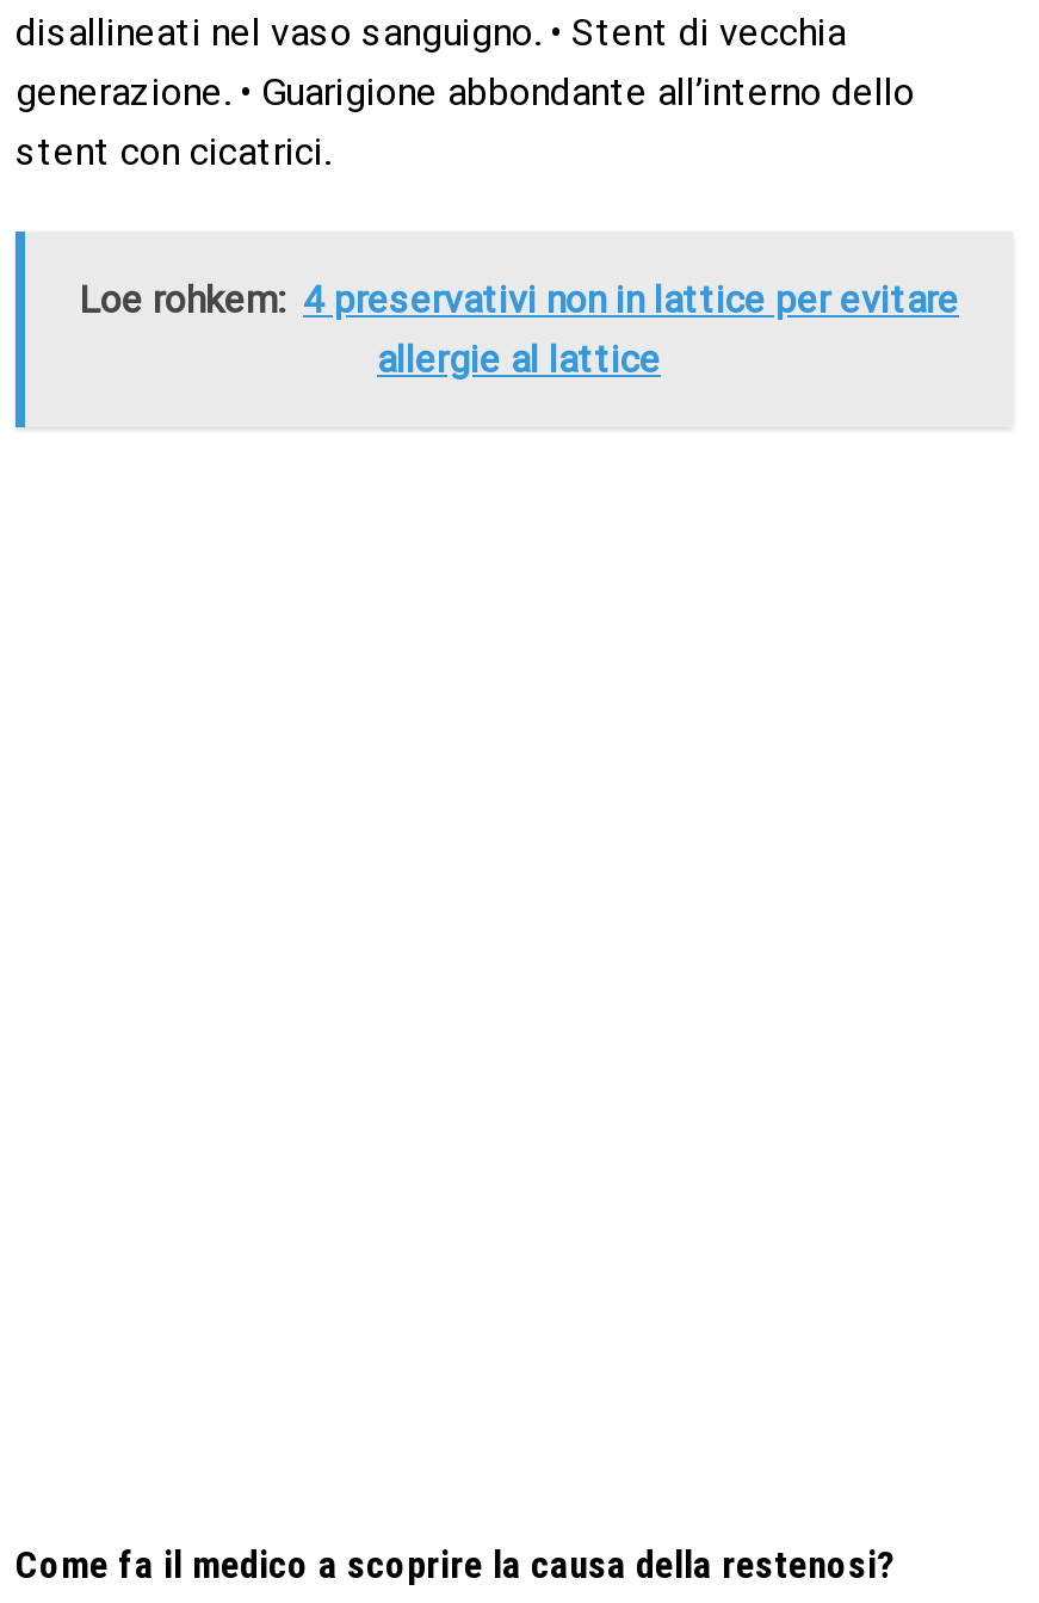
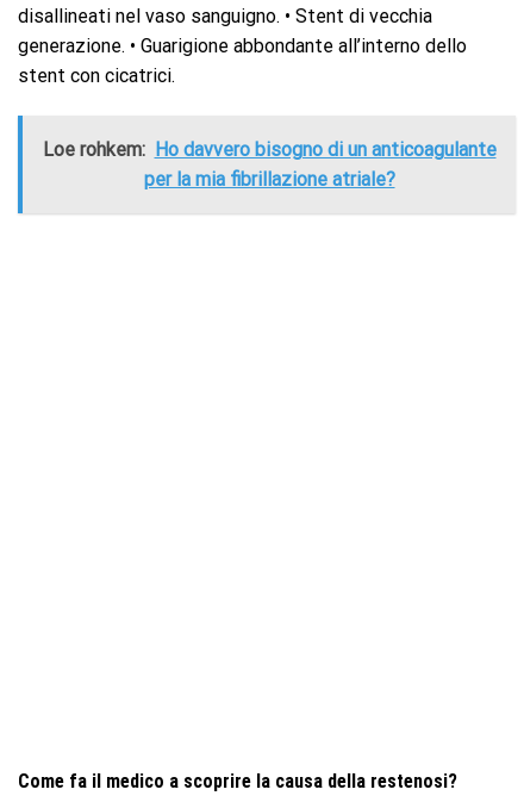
[79,276,959,381] Loe rohkem: 4 preservativi non in lattice per evitare | allergie al lattice -> [42,138,496,190] Loe rohkem: Ho davvero bisogno di un anticoagulante | per la mia fibrillazione atriale?

